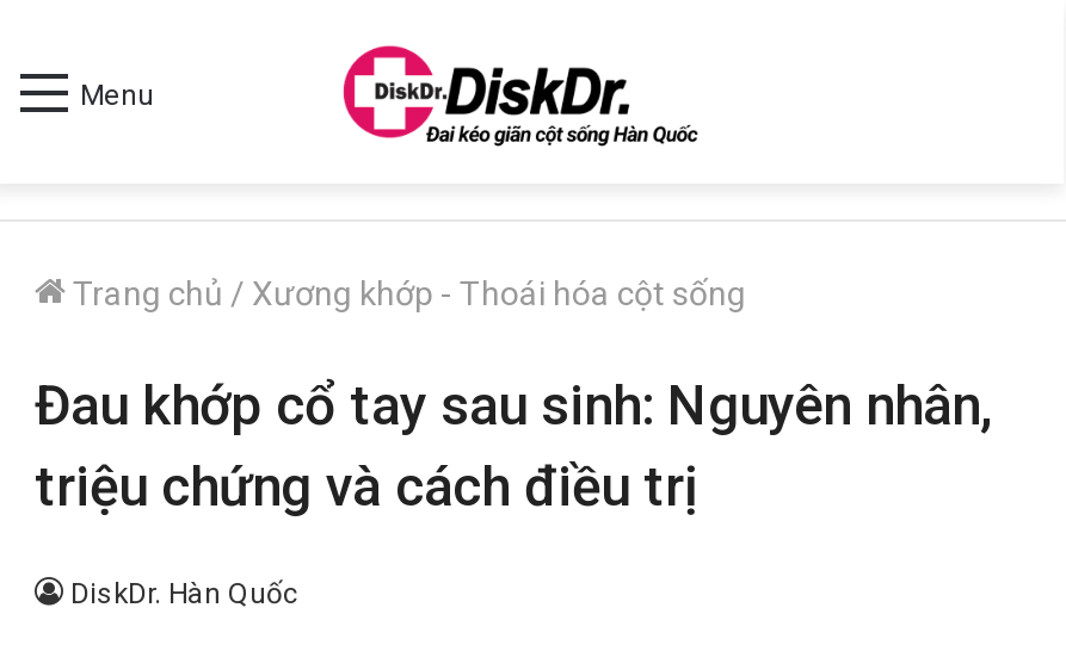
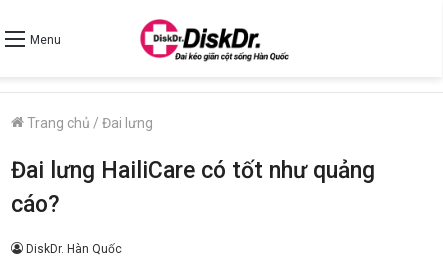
[66,275,746,313] Trang chủ / Xương khớp - Thoái hóa cột sống -> [24,115,153,131] Trang chủ / Đai lưng
[35,375,994,520] Đau khớp cổ tay sau sinh: Nguyên nhân, | triệu chứng và cách điều trị -> [11,157,375,218] Đai lưng HailiCare có tốt như quảng | cáo?

